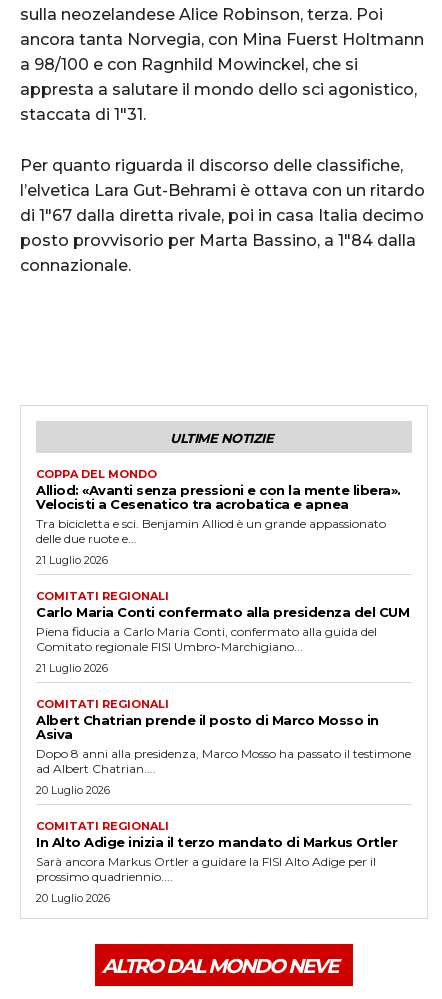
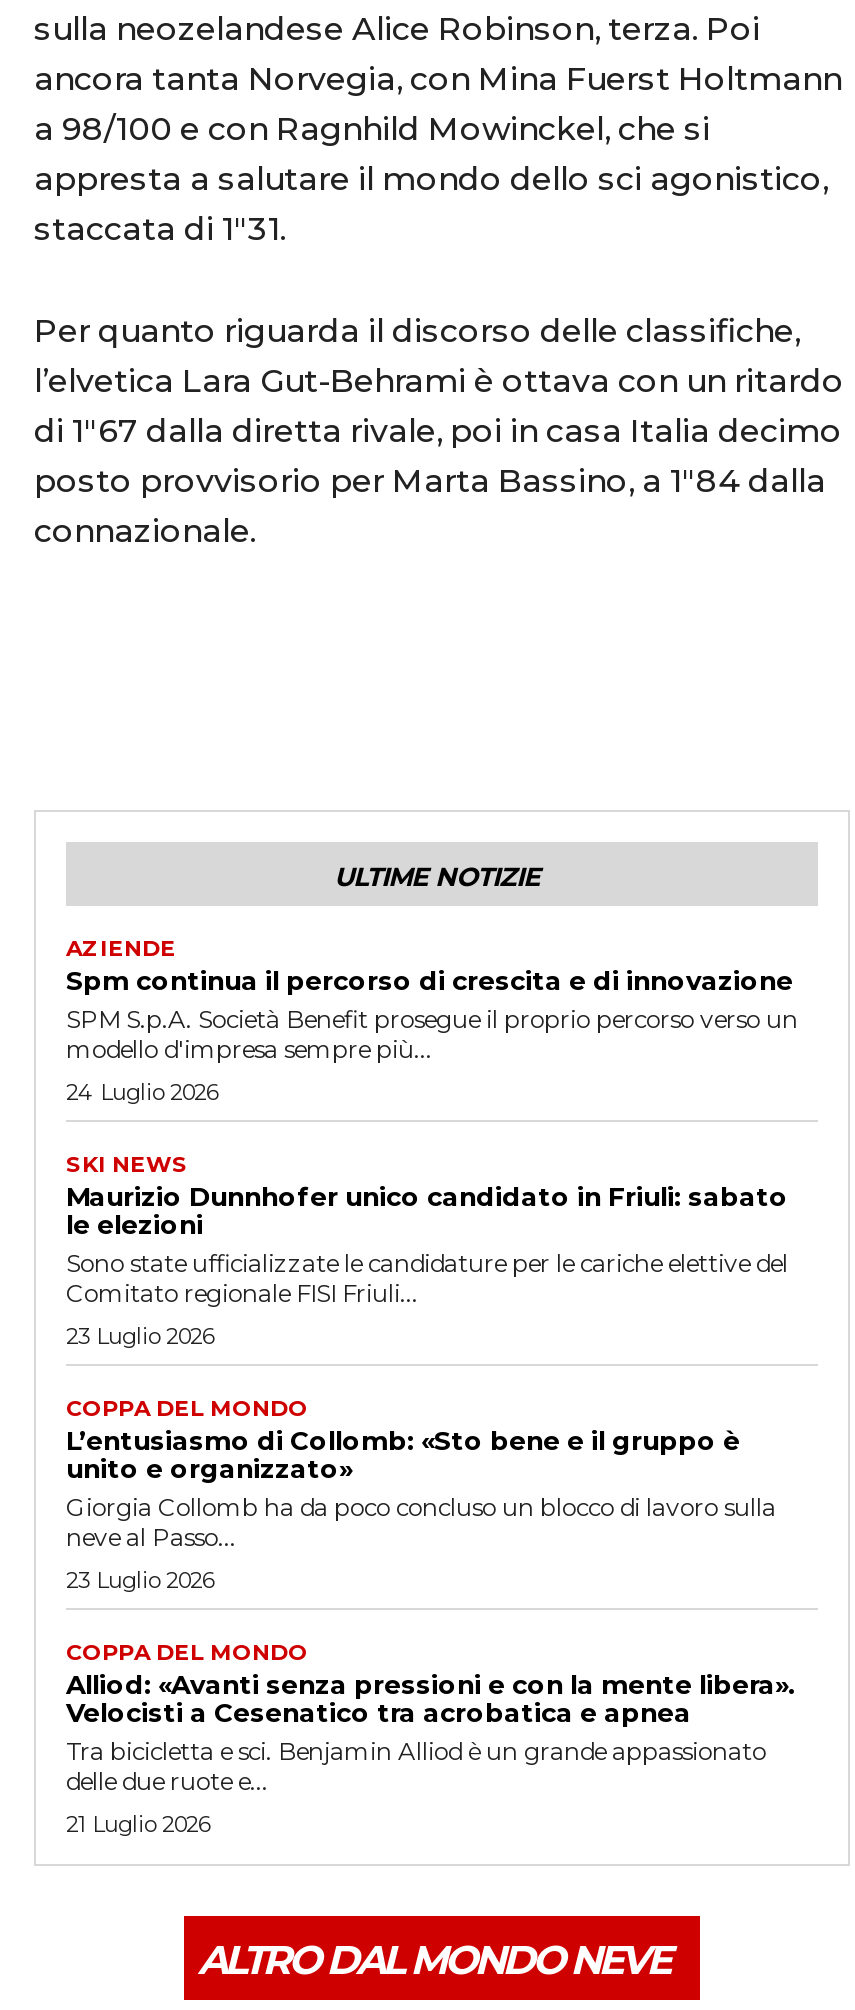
none -> [66,934,798,1594] AZIENDE | Spm continua il percorso di crescita e di innovazione | SPM S.p.A. Società Benefit prosegue il proprio percorso verso un | modello d'impresa sempre più... | 24 Luglio 2026 | SKI NEWS | Maurizio Dunnhofer unico candidato in Friuli: sabato | le elezioni | Sono state ufficializzate le candidature per le cariche elettive del | Comitato regionale FISI Friuli... | 23 Luglio 2026 | COPPA DEL MONDO | L’entusiasmo di Collomb: «Sto bene e il gruppo è | unito e organizzato» | Giorgia Collomb ha da poco concluso un blocco di lavoro sulla | neve al Passo... | 23 Luglio 2026
moved [36,467,400,567] -> [66,1638,795,1838]: COPPA DEL MONDO | Alliod: «Avanti senza pressioni e con la mente libera». | Velocisti a Cesenatico tra acrobatica e apnea | Tra bicicletta e sci. Benjamin Alliod è un grande appassionato | delle due ruote e... | 21 Luglio 2026
[36,589,411,905] COMITATI REGIONALI | Carlo Maria Conti confermato alla presidenza del CUM | Piena fiducia a Carlo Maria Conti, confermato alla guida del | Comitato regionale FISI Umbro-Marchigiano... | 21 Luglio 2026 | COMITATI REGIONALI | Albert Chatrian prende il posto di Marco Mosso in | Asiva | Dopo 8 anni alla presidenza, Marco Mosso ha passato il testimone | ad Albert Chatrian.... | 20 Luglio 2026 | COMITATI REGIONALI | In Alto Adige inizia il terzo mandato di Markus Ortler | Sarà ancora Markus Ortler a guidare la FISI Alto Adige per il | prossimo quadriennio.... | 20 Luglio 2026 -> none

